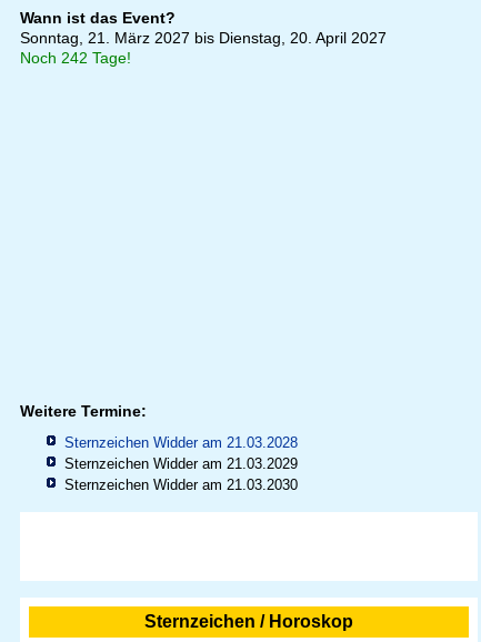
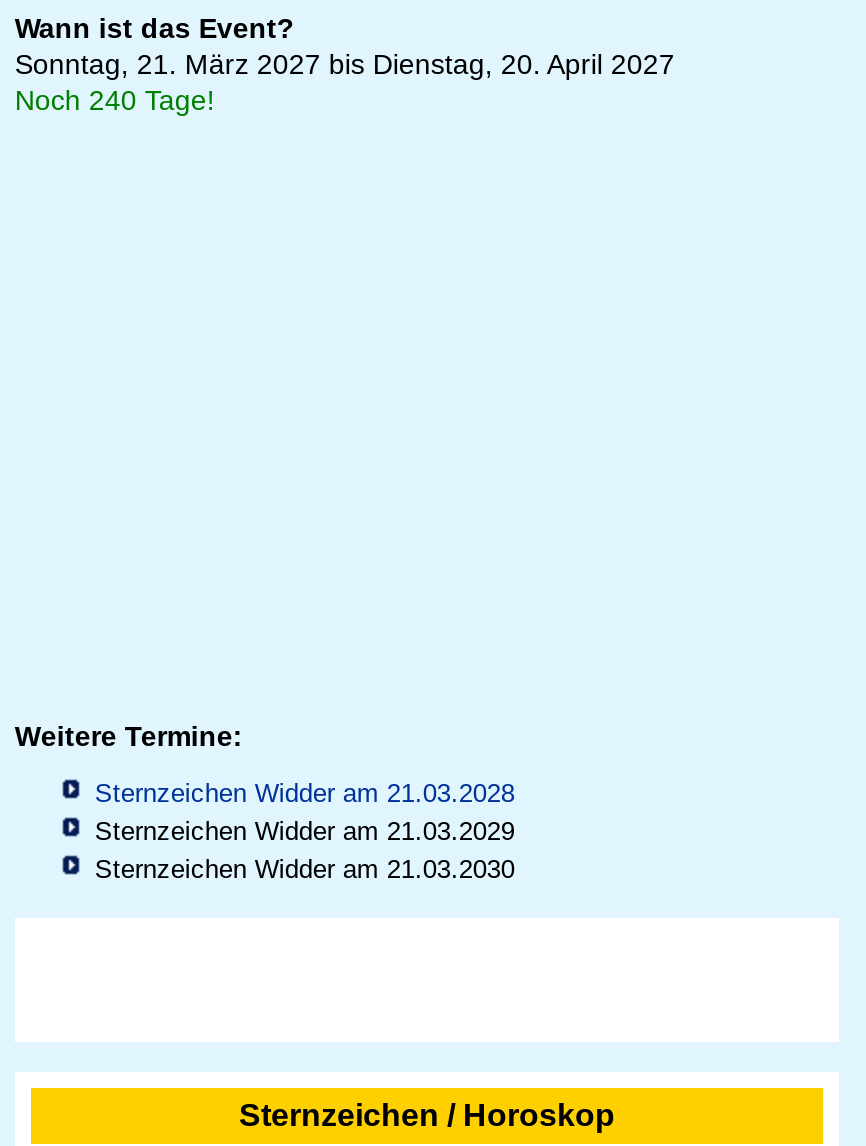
[20,49,131,67] Noch 242 Tage! -> [15,85,215,117] Noch 240 Tage!

